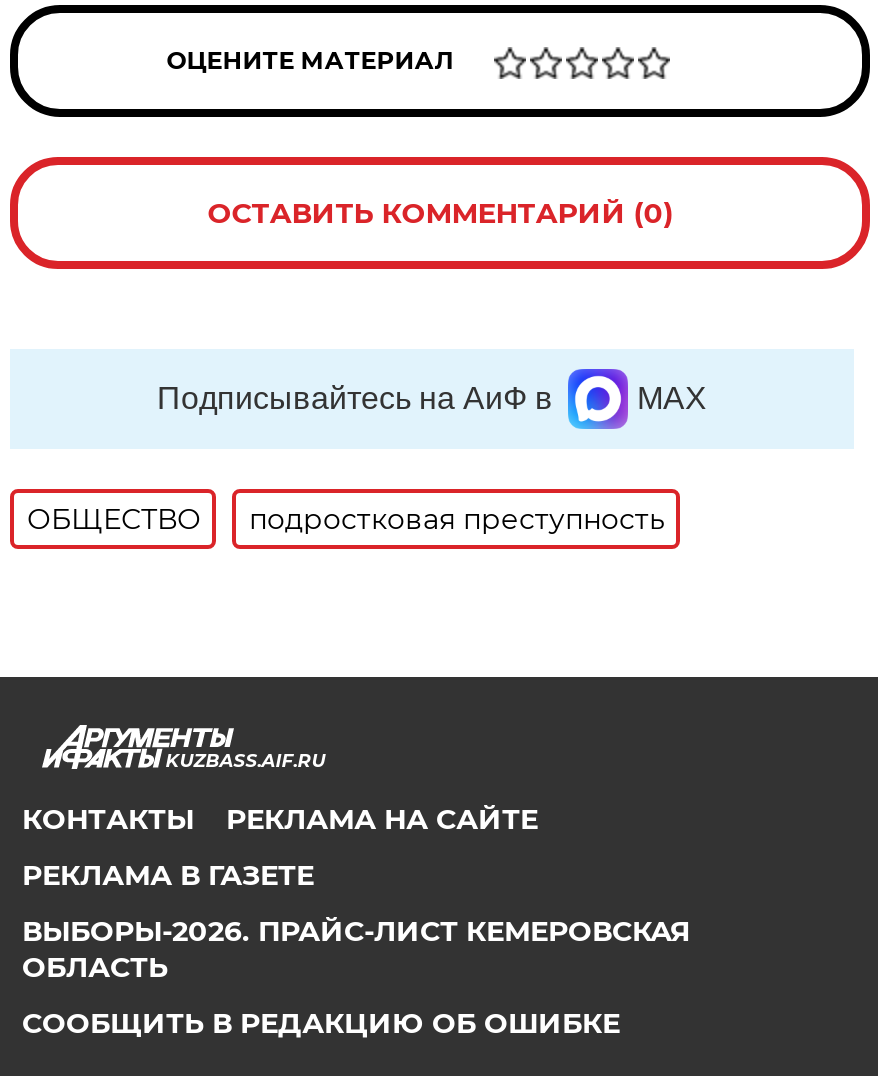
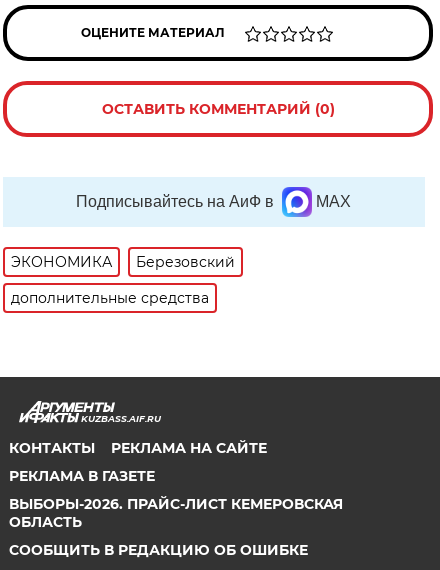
[27,501,665,537] ОБЩЕСТВО | подростковая преступность -> [11,253,235,307] ЭКОНОМИКА | Березовский | дополнительные средства

